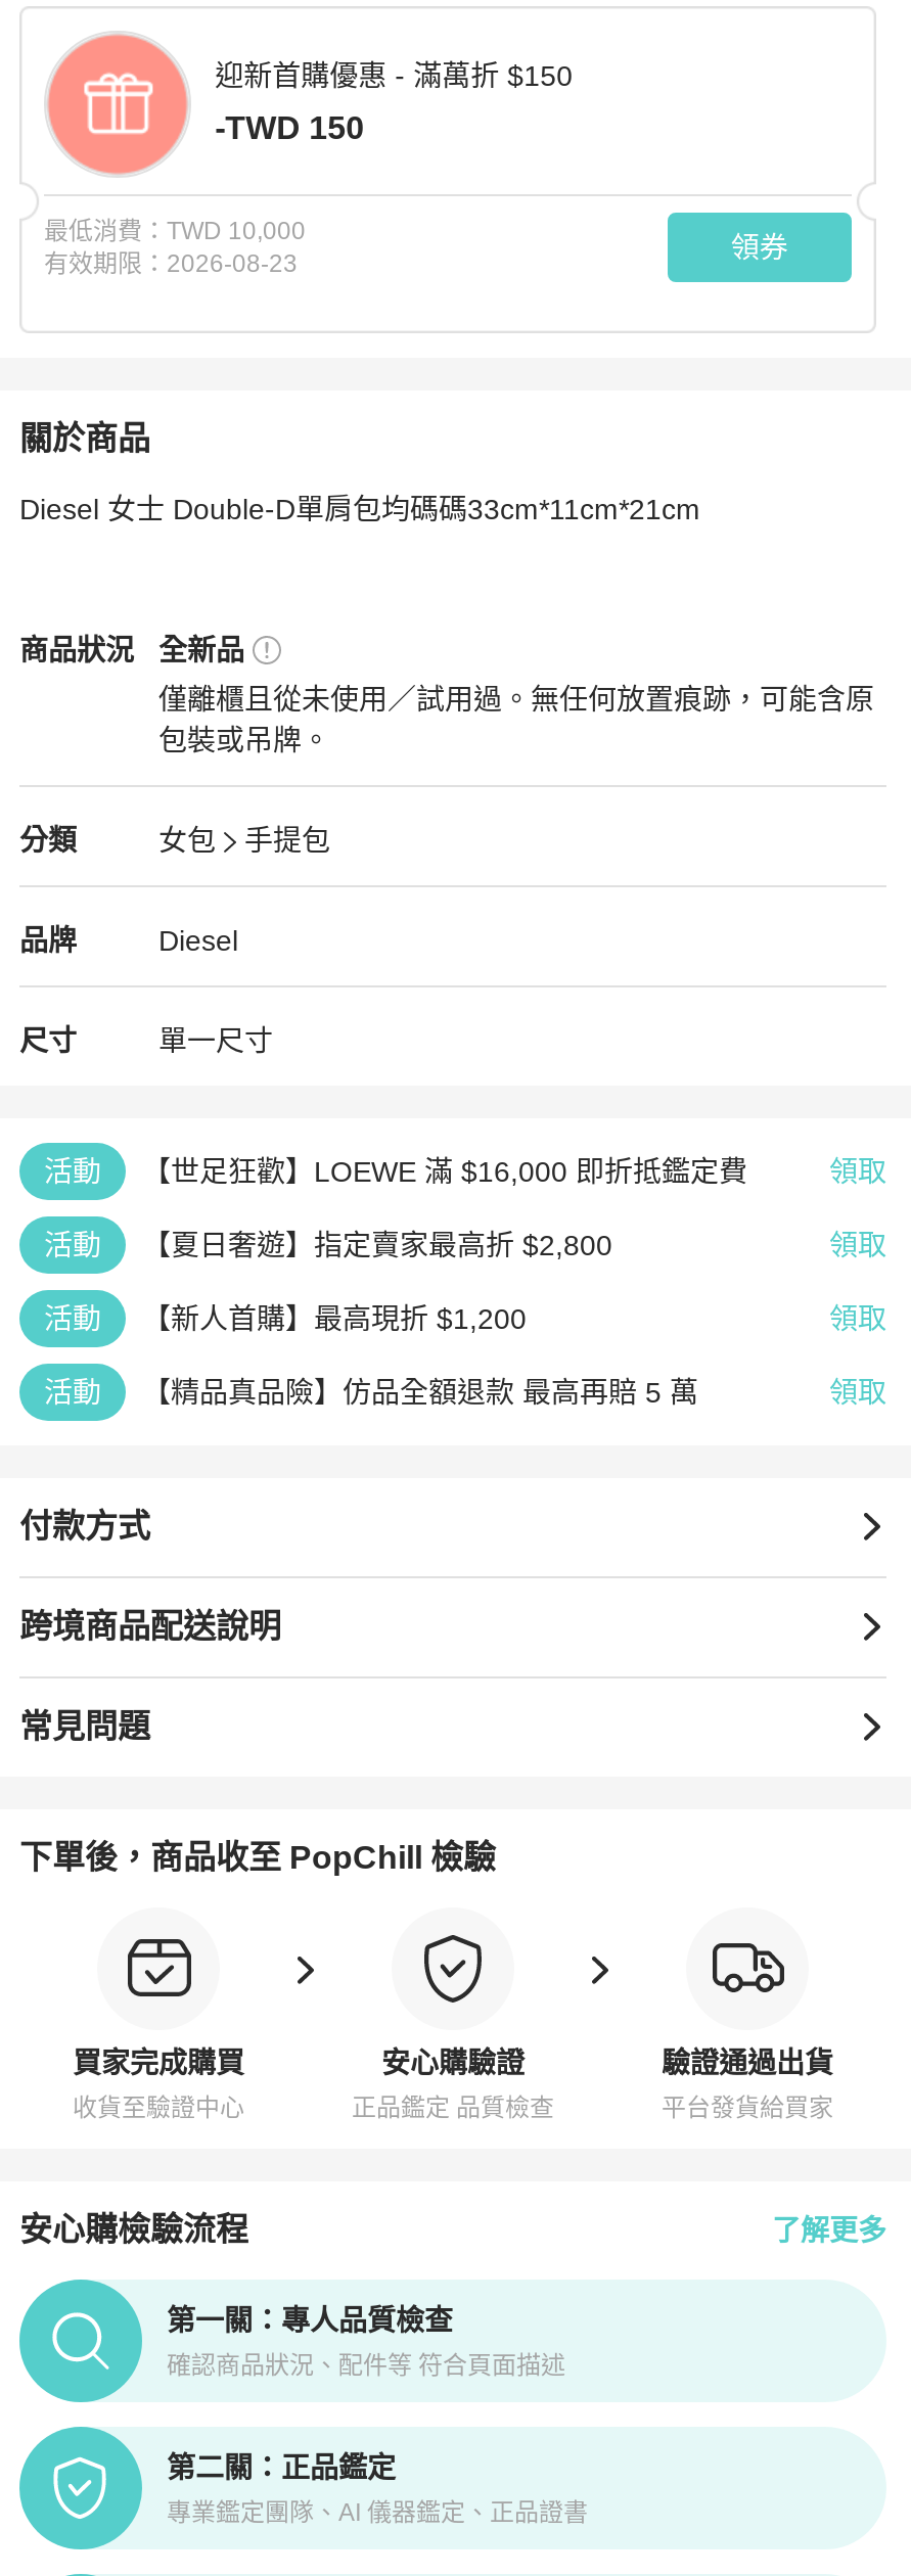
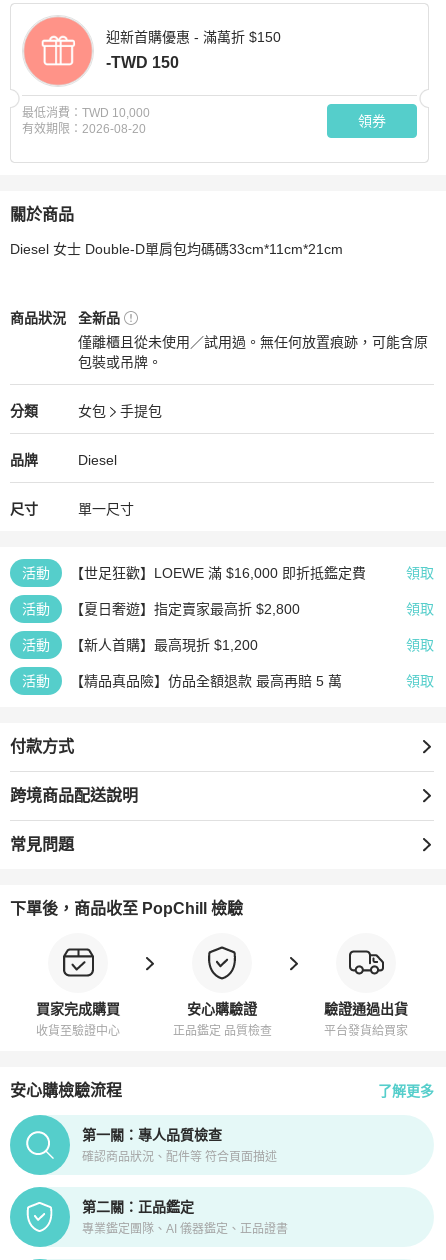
[44,249,298,277] 有效期限：2026-08-23 -> [22,122,146,136] 有效期限：2026-08-20

